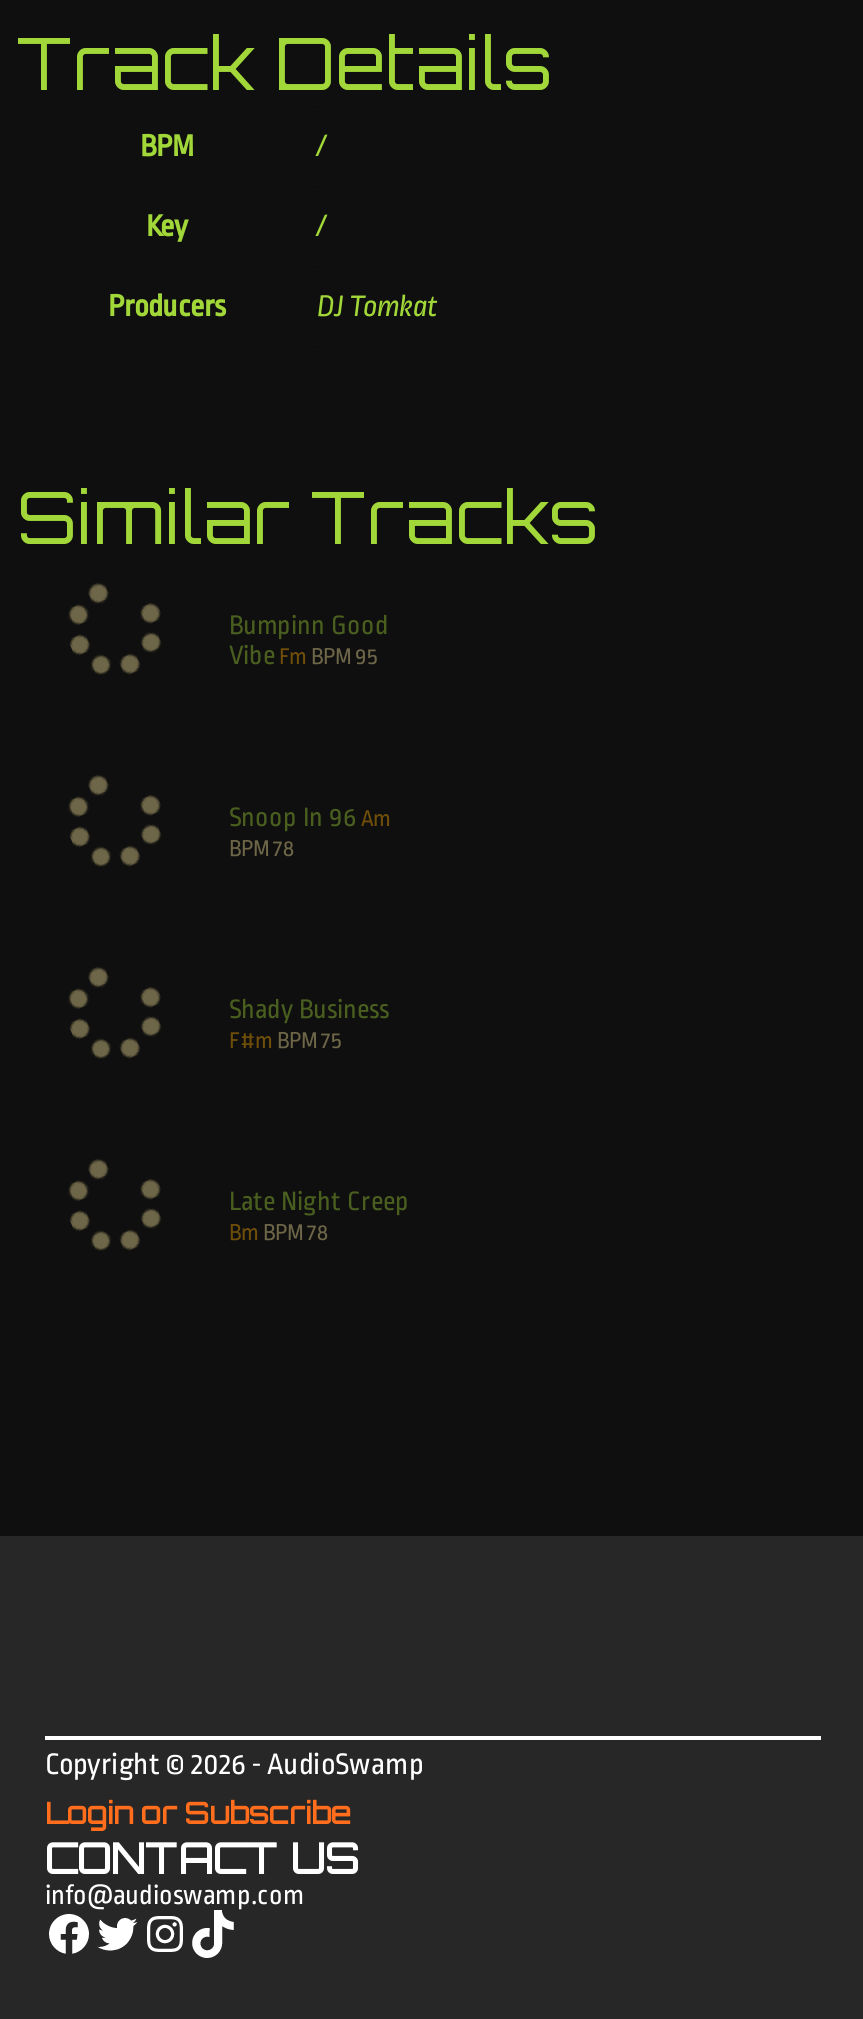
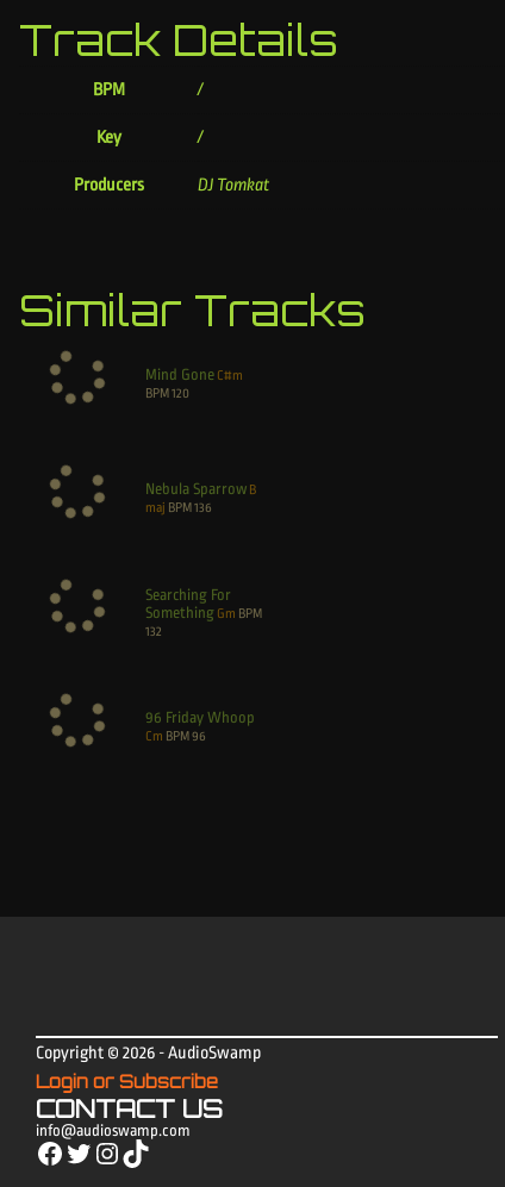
[229,611,389,671] Bumpinn Good | Vibe Fm BPM 95 -> [145,366,243,402] Mind Gone C#m | BPM 120
[229,803,391,863] Snoop In 96 Am | BPM 78 -> [145,480,256,516] Nebula Sparrow B | maj BPM 136
[229,995,389,1055] Shady Business | F#m BPM 75 -> [145,586,262,639] Searching For | Something Gm BPM | 132
[229,1187,409,1247] Late Night Creep | Bm BPM 78 -> [145,709,255,744] 96 Friday Whoop | Cm BPM 96

